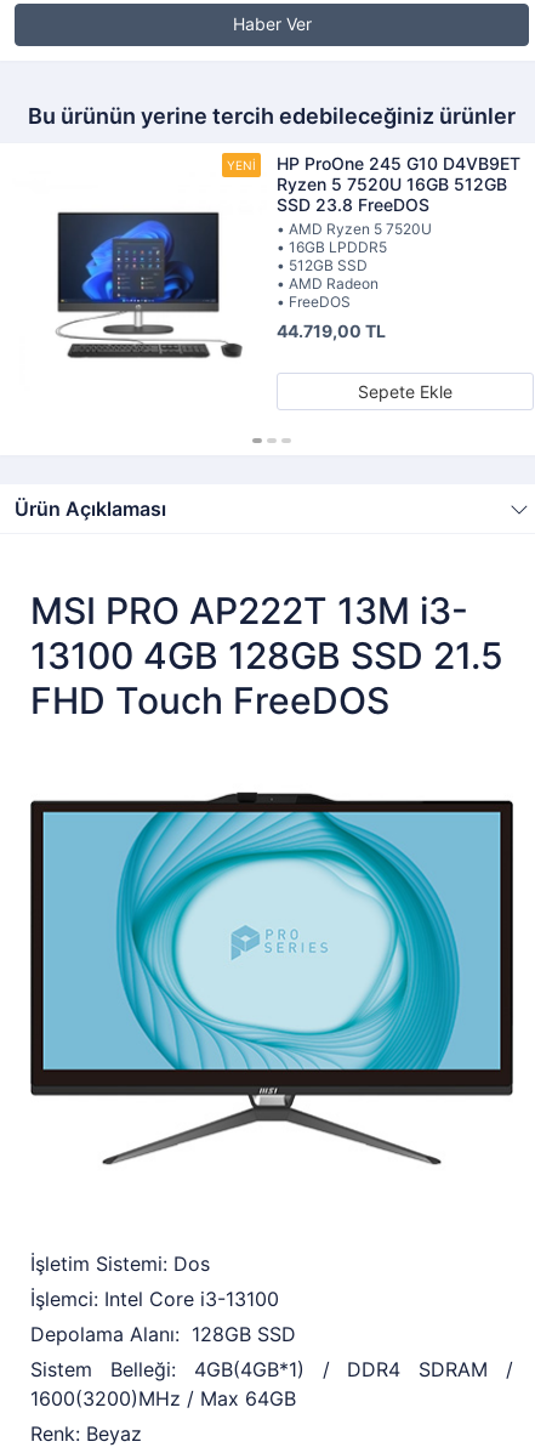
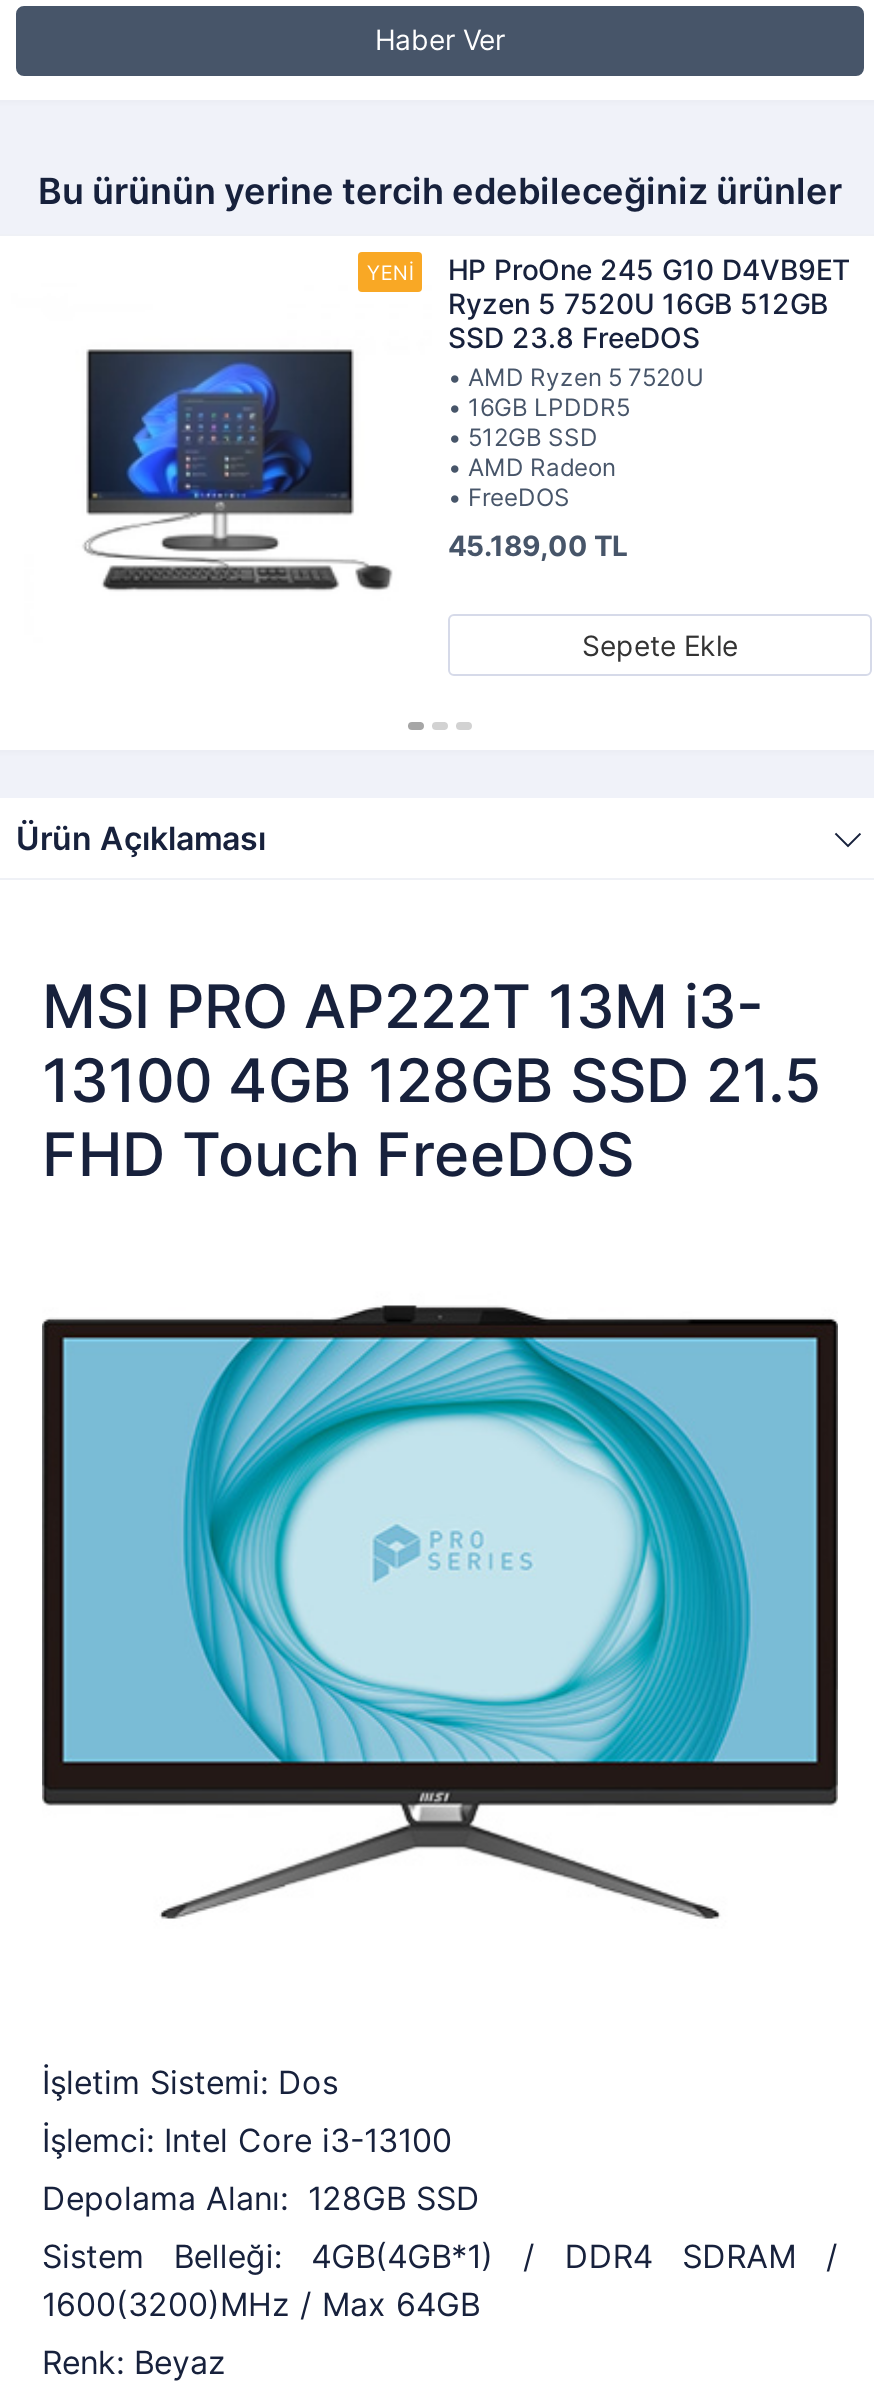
[277,320,386,341] 44.719,00 TL -> [448,528,628,562] 45.189,00 TL

